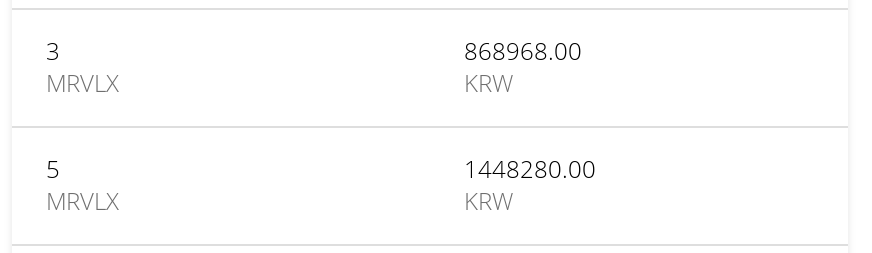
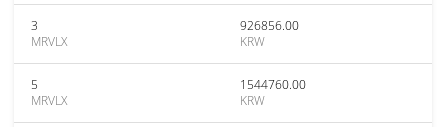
[464,34,582,68] 868968.00 -> [240,17,299,34] 926856.00
[464,152,596,186] 1448280.00 -> [240,76,306,93] 1544760.00

